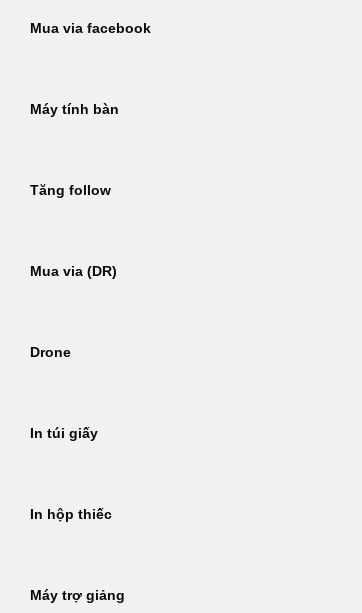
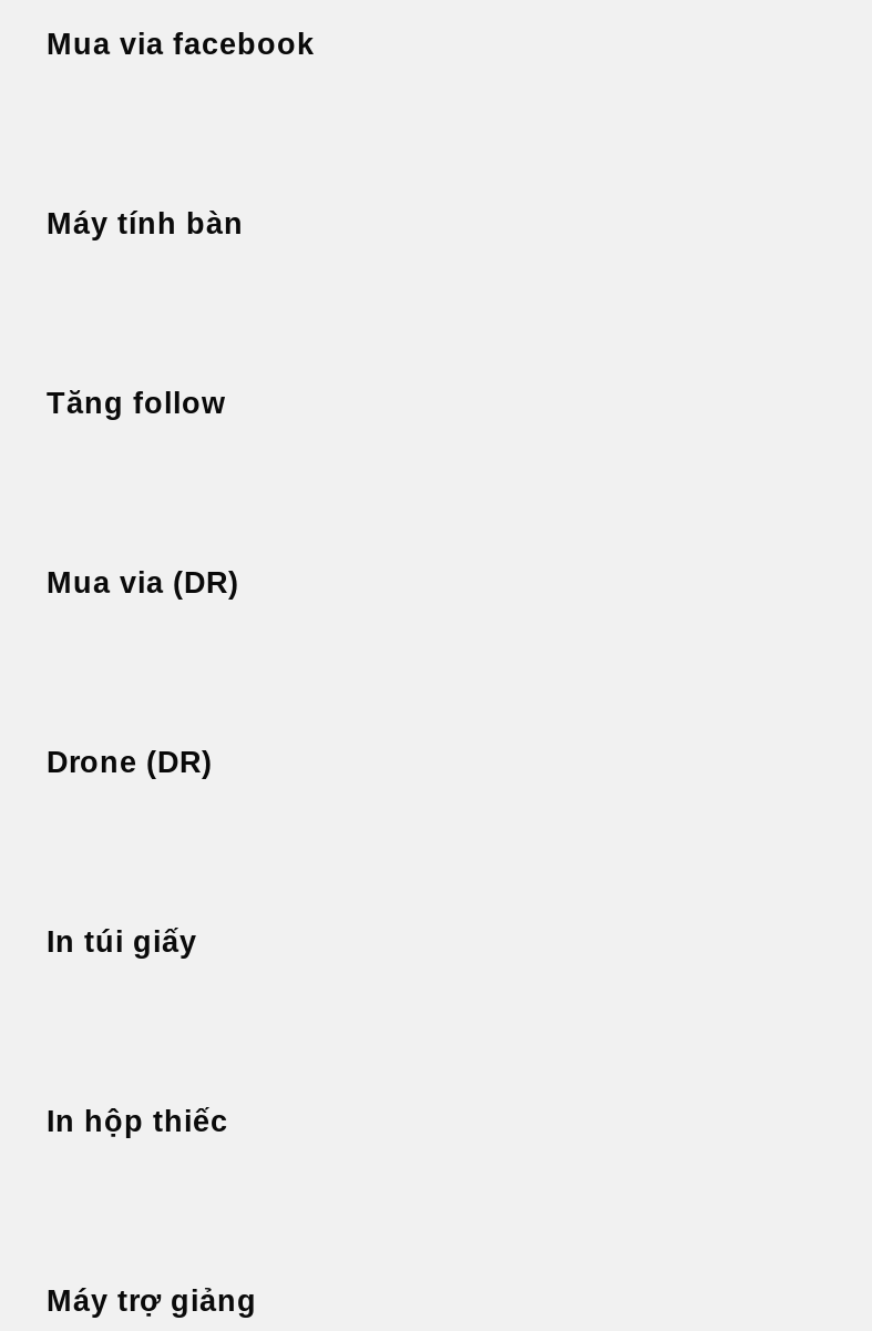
[30,345,71,360] Drone -> [47,746,213,780] Drone (DR)

